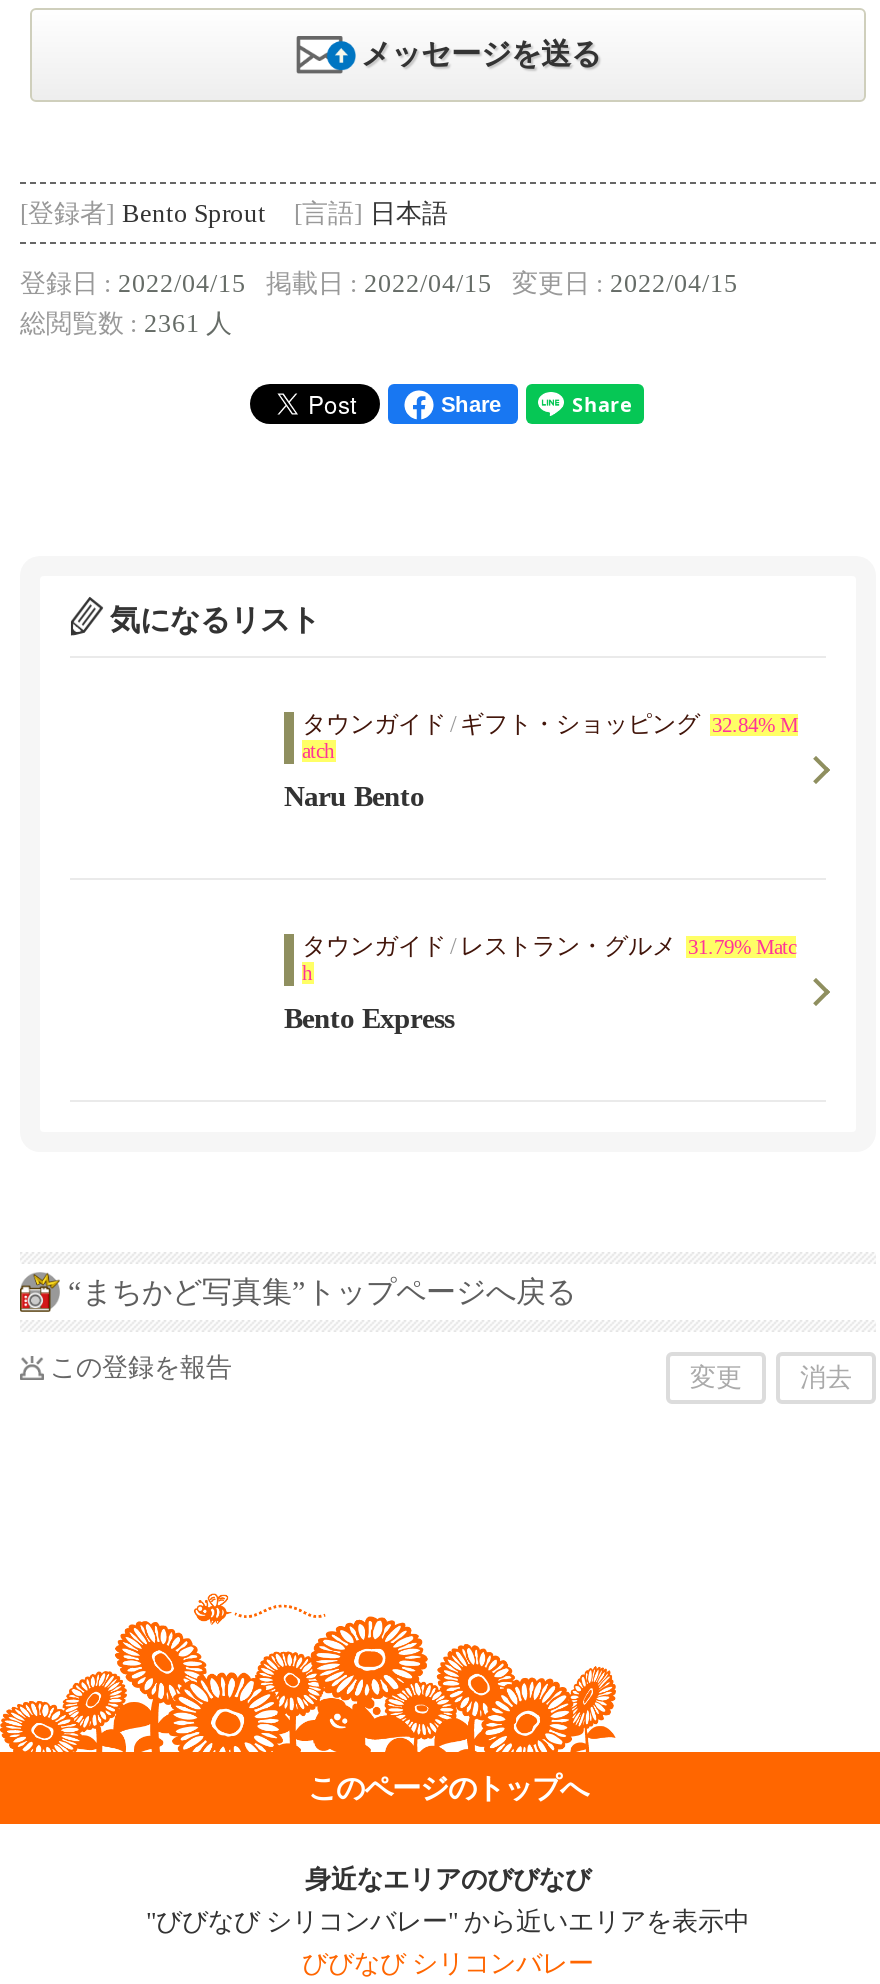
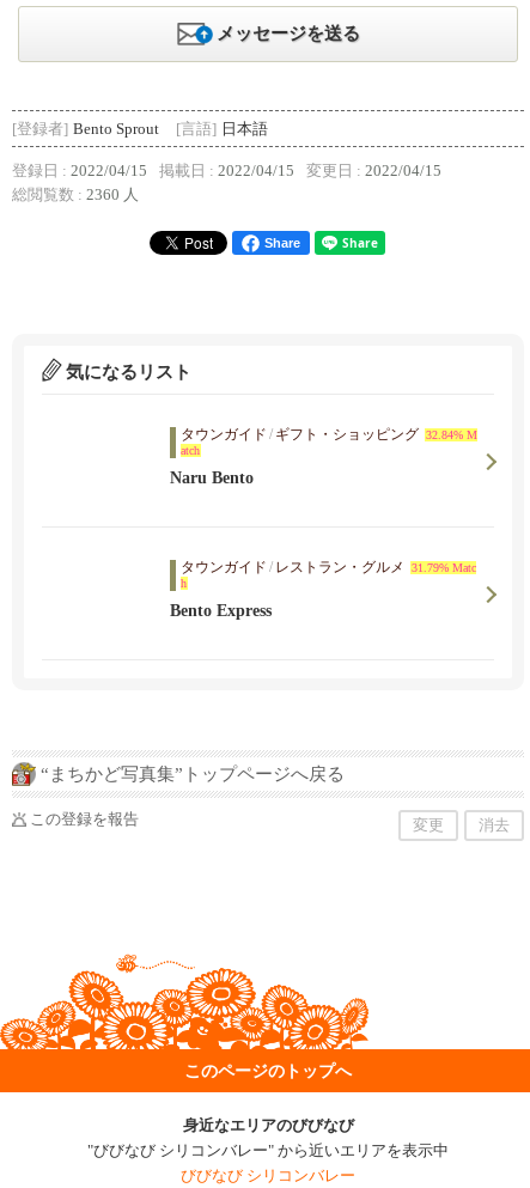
[20,311,232,339] 総閲覧数 : 2361 人 -> [12,187,139,204] 総閲覧数 : 2360 人

